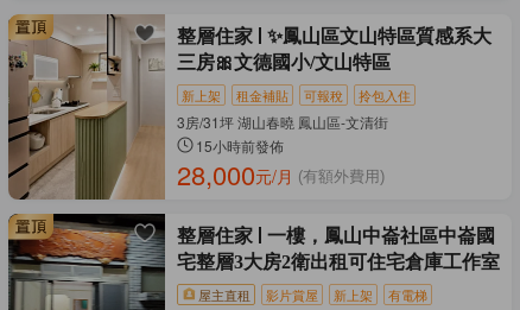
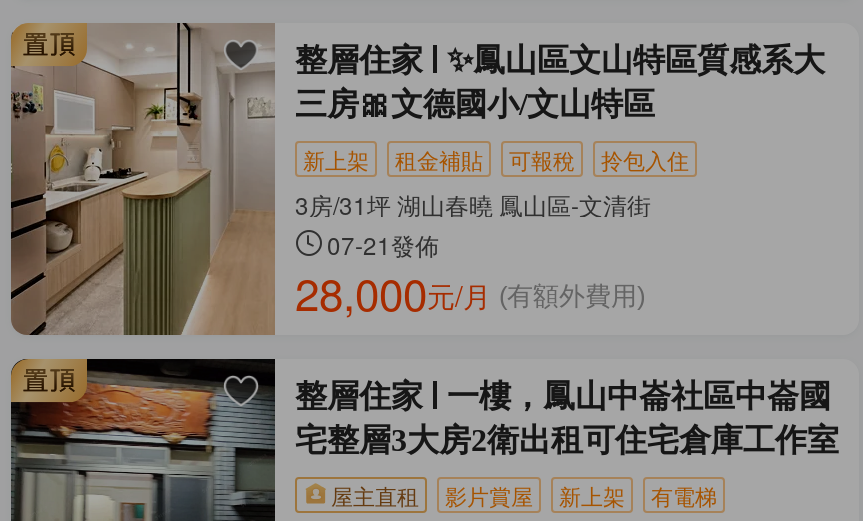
[196,135,284,155] 15小時前發佈 -> [327,226,439,260] 07-21發佈

